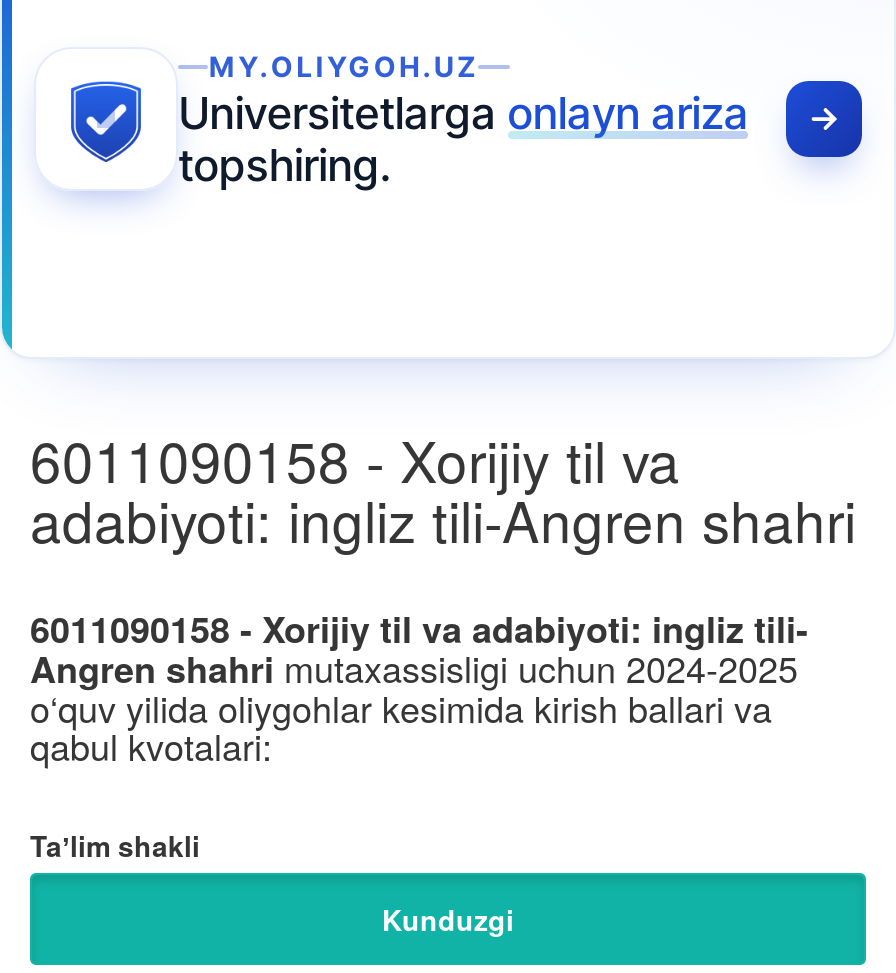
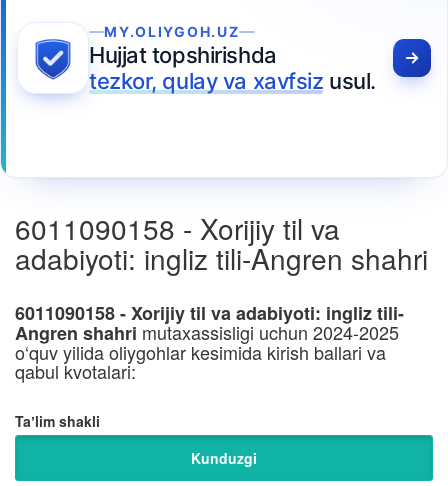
[178,87,748,191] Universitetlarga onlayn ariza | topshiring. -> [89,42,376,94] Hujjat topshirishda | tezkor, qulay va xavfsiz usul.

